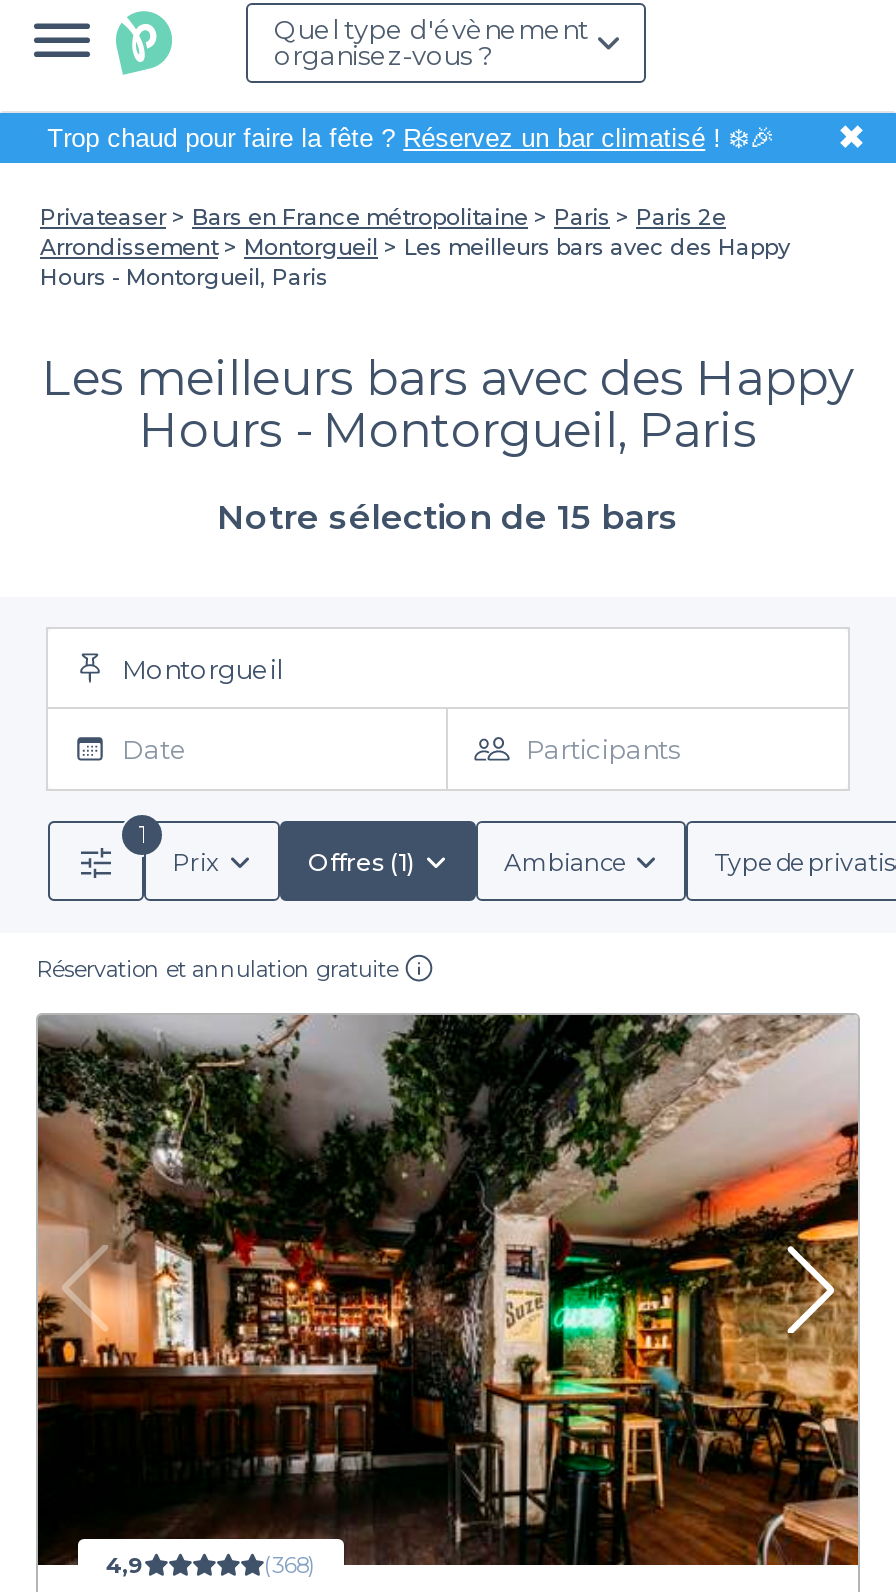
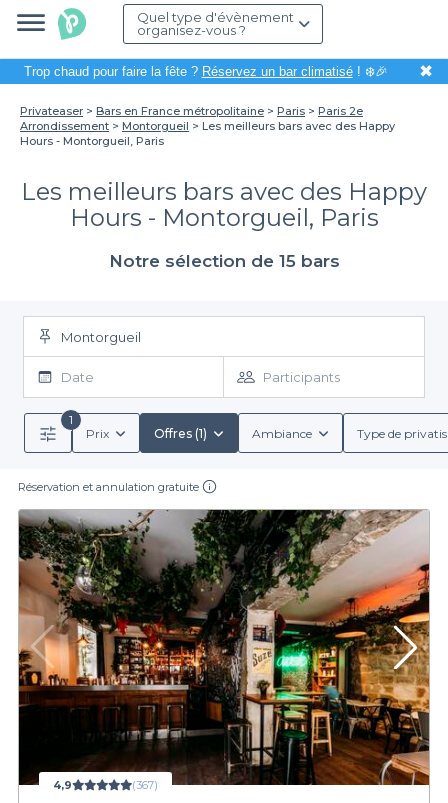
[264,1550,316,1578] (368) -> [132,778,158,792] (367)

